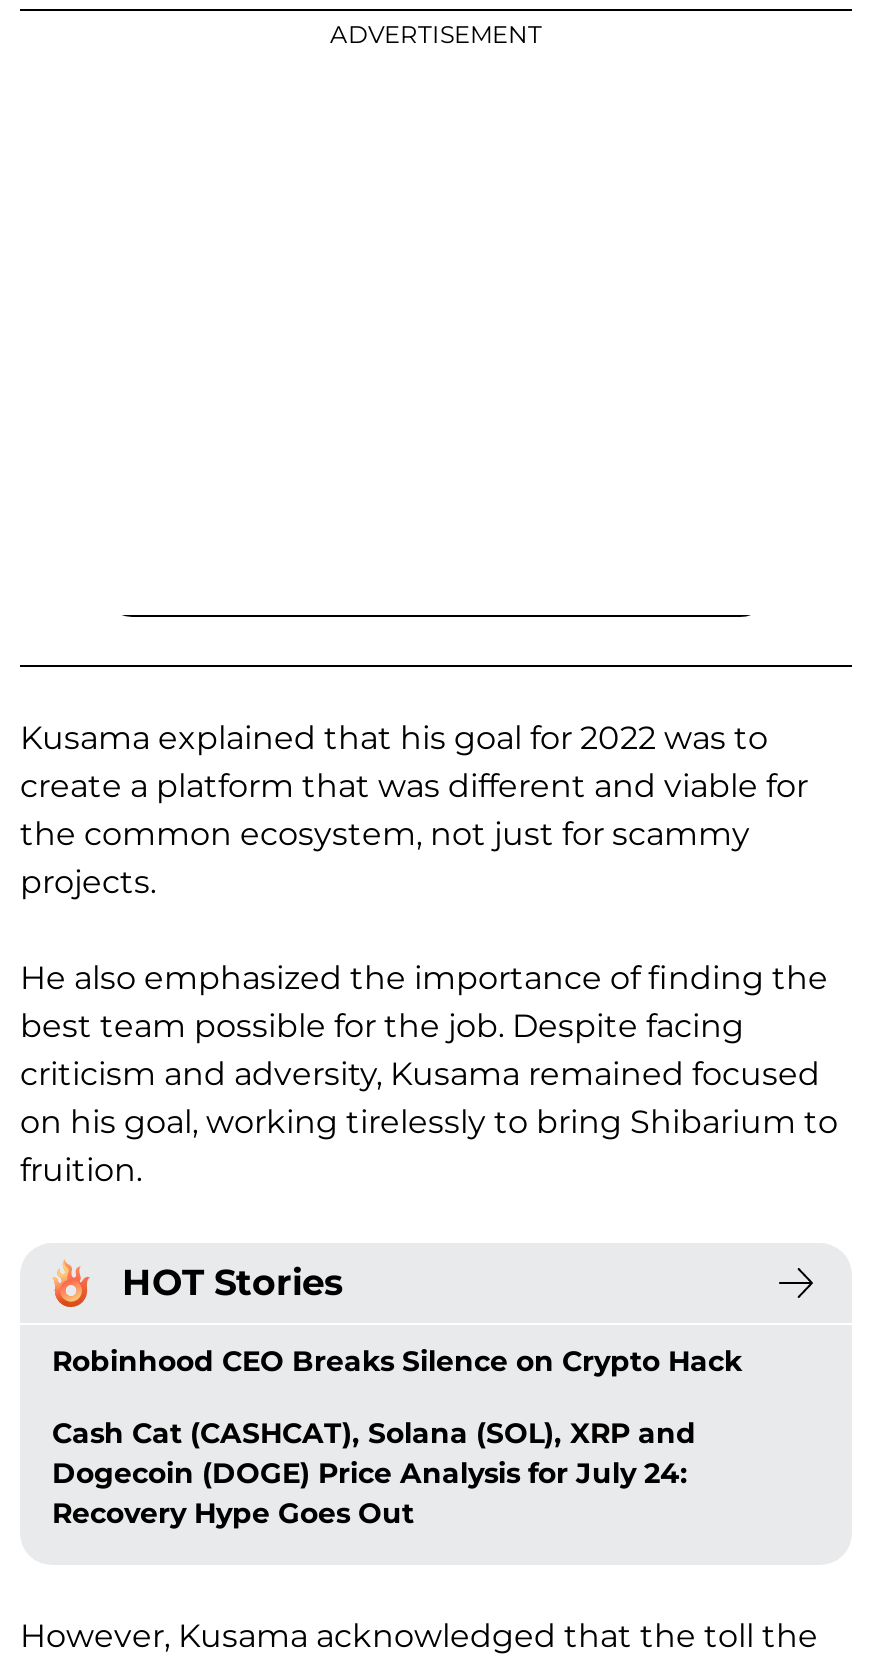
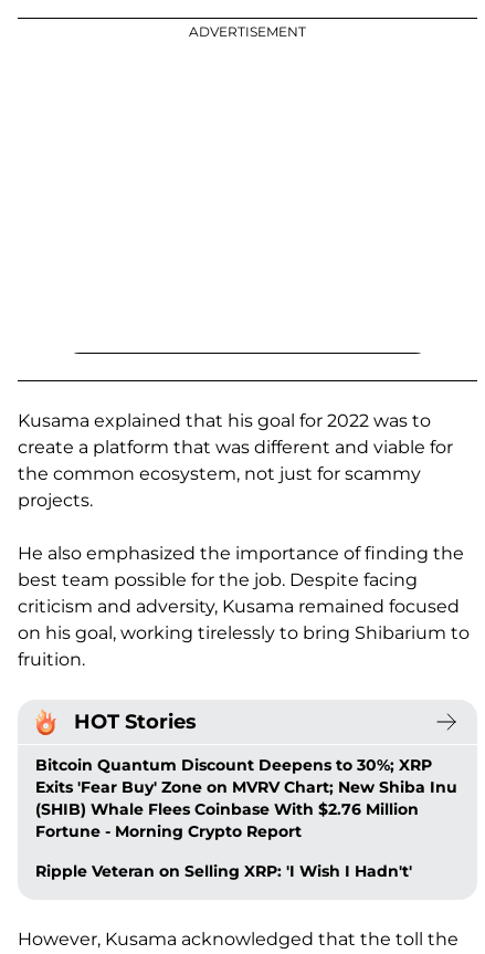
[52,1344,742,1380] Robinhood CEO Breaks Silence on Crypto Hack -> [35,755,457,842] Bitcoin Quantum Discount Deepens to 30%; XRP | Exits 'Fear Buy' Zone on MVRV Chart; New Shiba Inu | (SHIB) Whale Flees Coinbase With $2.76 Million | Fortune - Morning Crypto Report
[52,1416,696,1532] Cash Cat (CASHCAT), Solana (SOL), XRP and | Dogecoin (DOGE) Price Analysis for July 24: | Recovery Hype Goes Out -> [35,862,412,881] Ripple Veteran on Selling XRP: 'I Wish I Hadn't'

